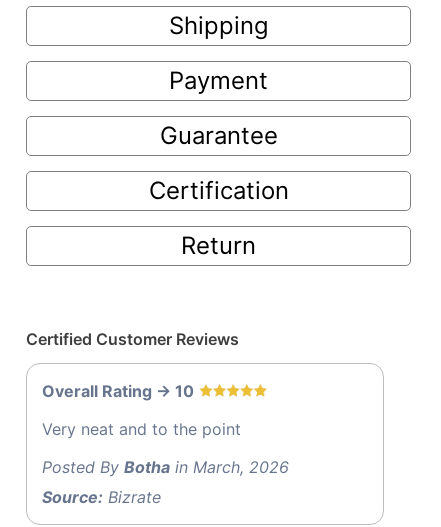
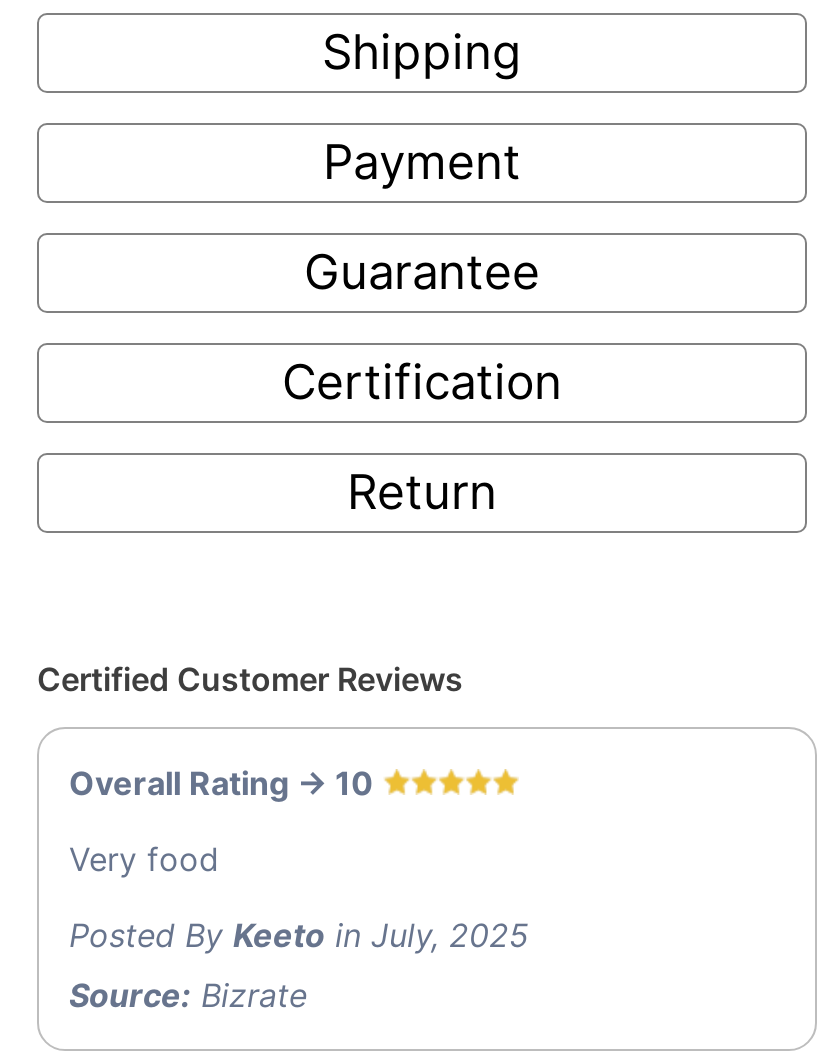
[42,418,241,438] Very neat and to the point -> [69,838,219,878] Very food
[42,456,289,476] Posted By Botha in March, 2026 -> [69,914,529,954] Posted By Keeto in July, 2025

